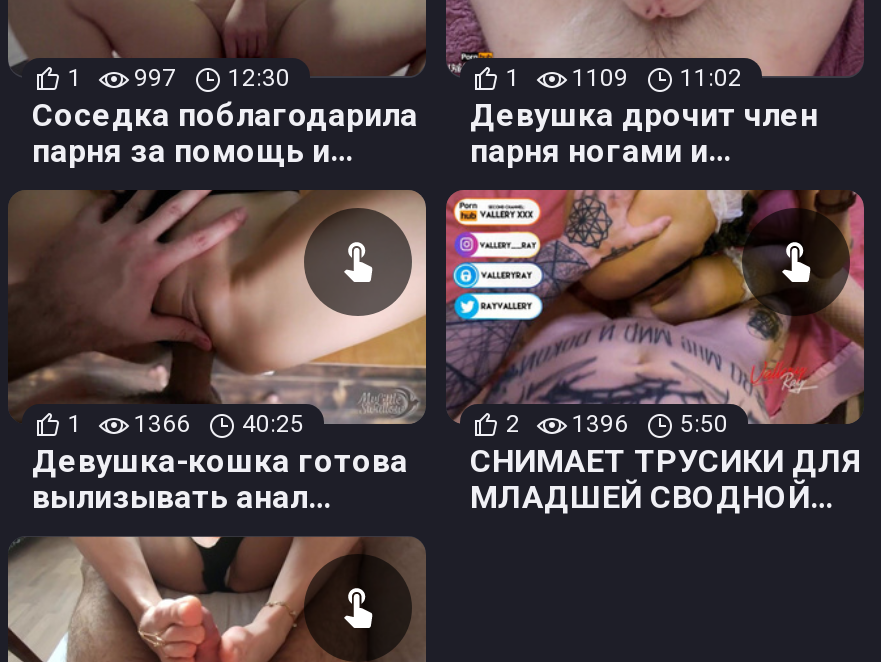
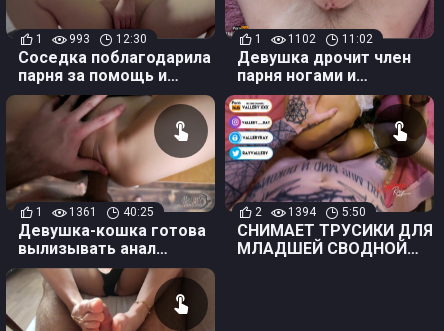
[68,63,290,91] 1 997 12:30 -> [36,32,147,46] 1 993 12:30
[506,63,742,91] 1 1109 11:02 -> [255,32,373,46] 1 1102 11:02
[68,410,304,438] 1 1366 40:25 -> [36,205,154,219] 1 1361 40:25
[506,410,728,438] 2 1396 5:50 -> [255,205,366,219] 2 1394 5:50

